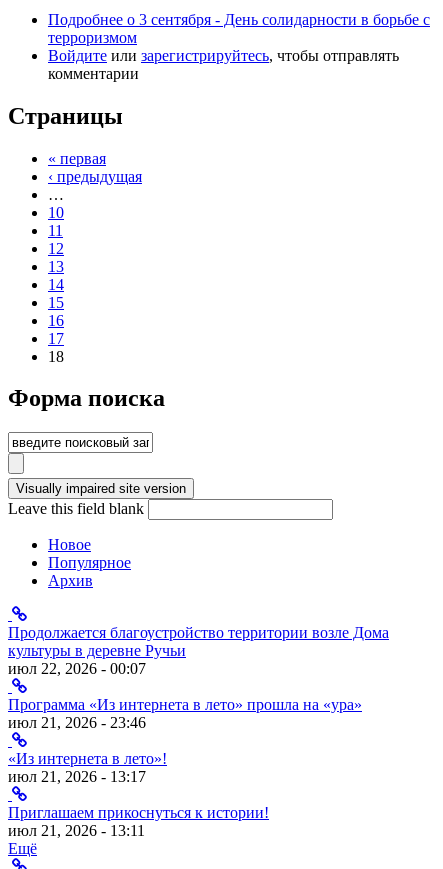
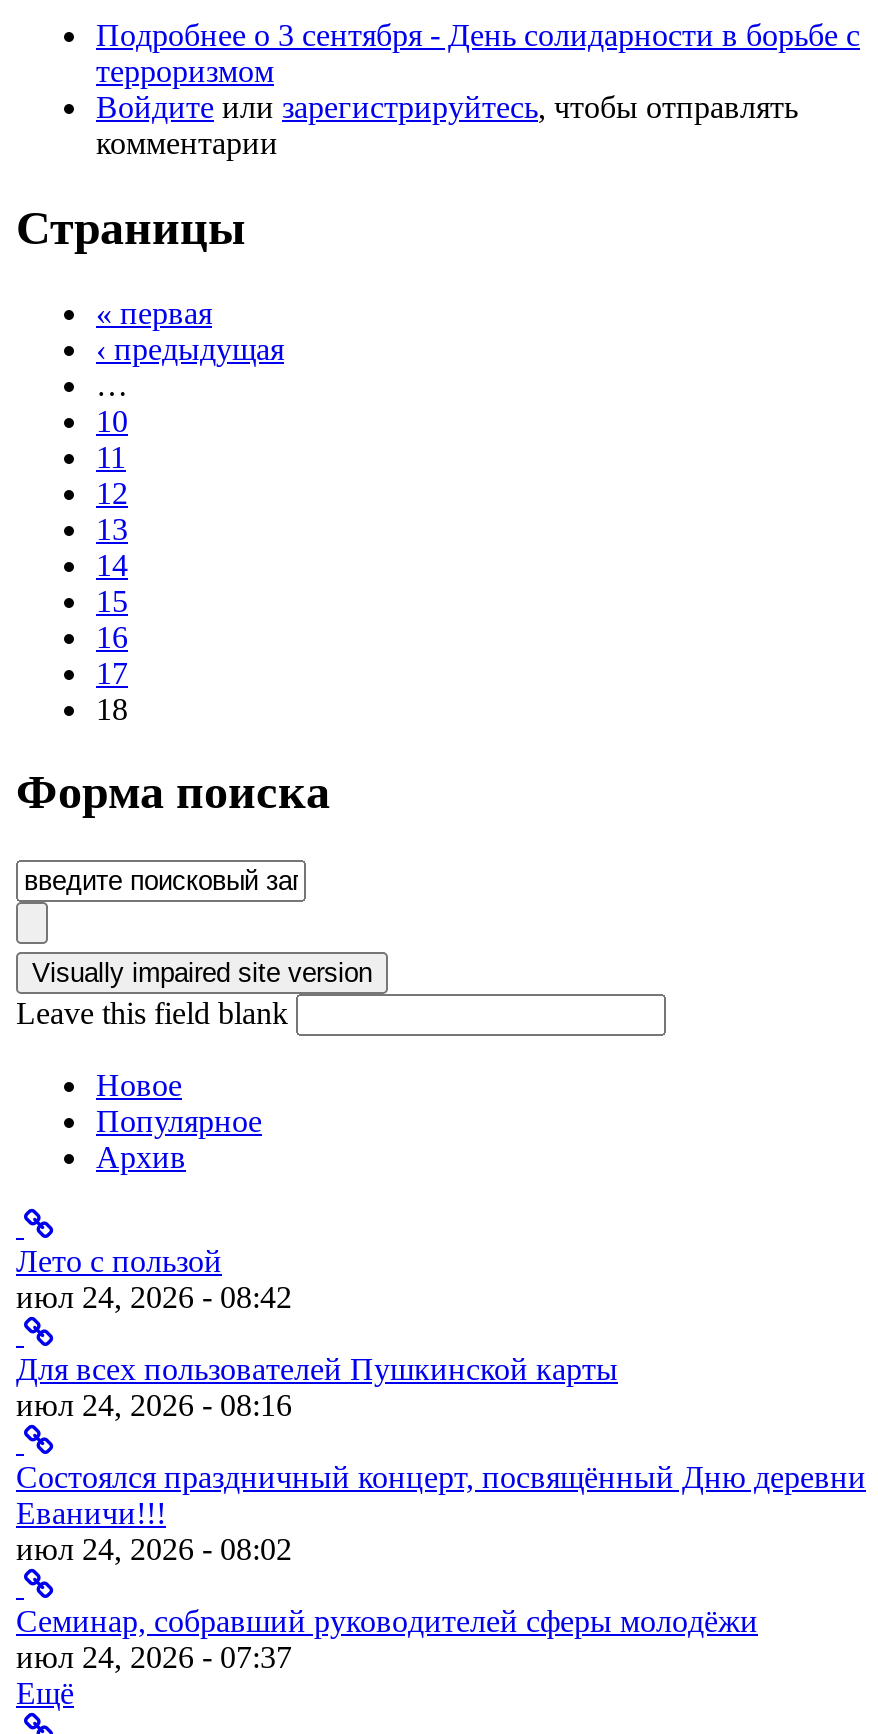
[8,624,389,677] Продолжается благоустройство территории возле Дома | культуры в деревне Ручьи | июл 22, 2026 - 00:07 -> [16,1245,292,1315] Лето с пользой | июл 24, 2026 - 08:42
[8,696,362,731] Программа «Из интернета в лето» прошла на «ура» | июл 21, 2026 - 23:46 -> [16,1353,618,1423] Для всех пользователей Пушкинской карты | июл 24, 2026 - 08:16
[8,750,167,785] «Из интернета в лето»! | июл 21, 2026 - 13:17 -> [16,1461,866,1567] Состоялся праздничный концерт, посвящённый Дню деревни | Еваничи!!! | июл 24, 2026 - 08:02
[8,804,269,839] Приглашаем прикоснуться к истории! | июл 21, 2026 - 13:11 -> [16,1605,758,1675] Семинар, собравший руководителей сферы молодёжи | июл 24, 2026 - 07:37

